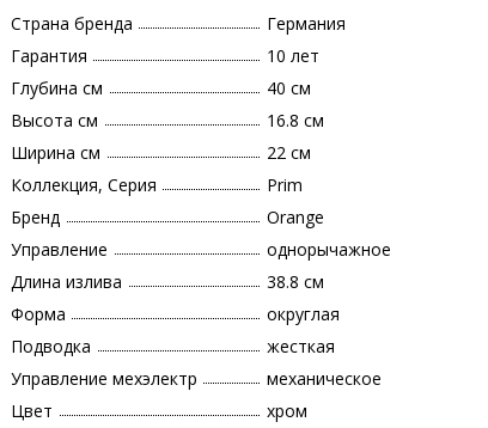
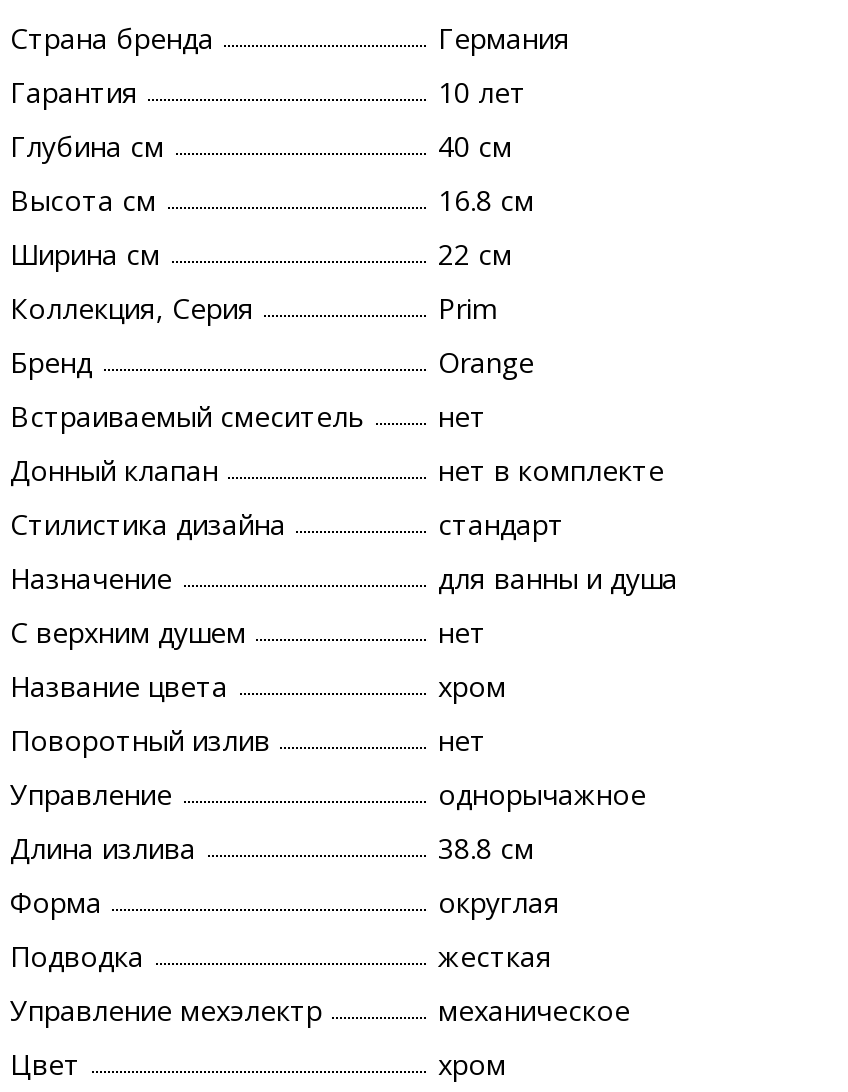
none -> [10,397,678,759] Встраиваемый смеситель | нет | Донный клапан | нет в комплекте | Стилистика дизайна | стандарт | Назначение | для ванны и душа | С верхним душем | нет | Название цвета | хром | Поворотный излив | нет

